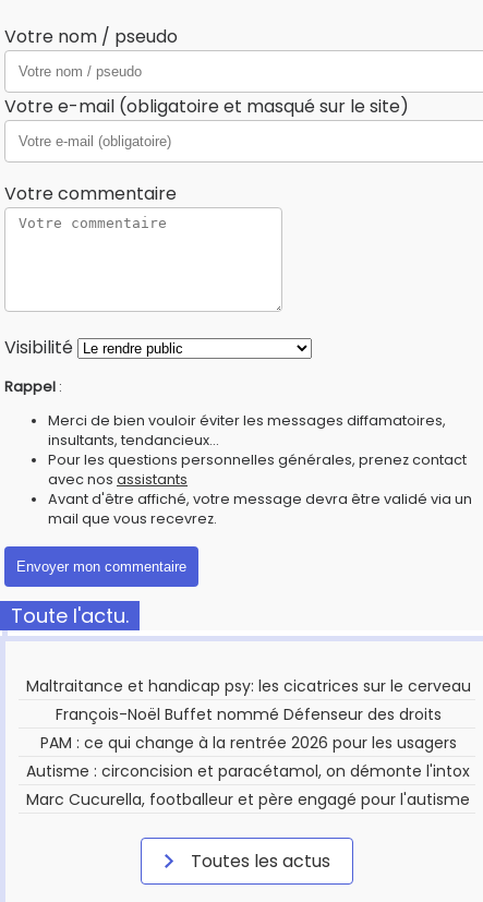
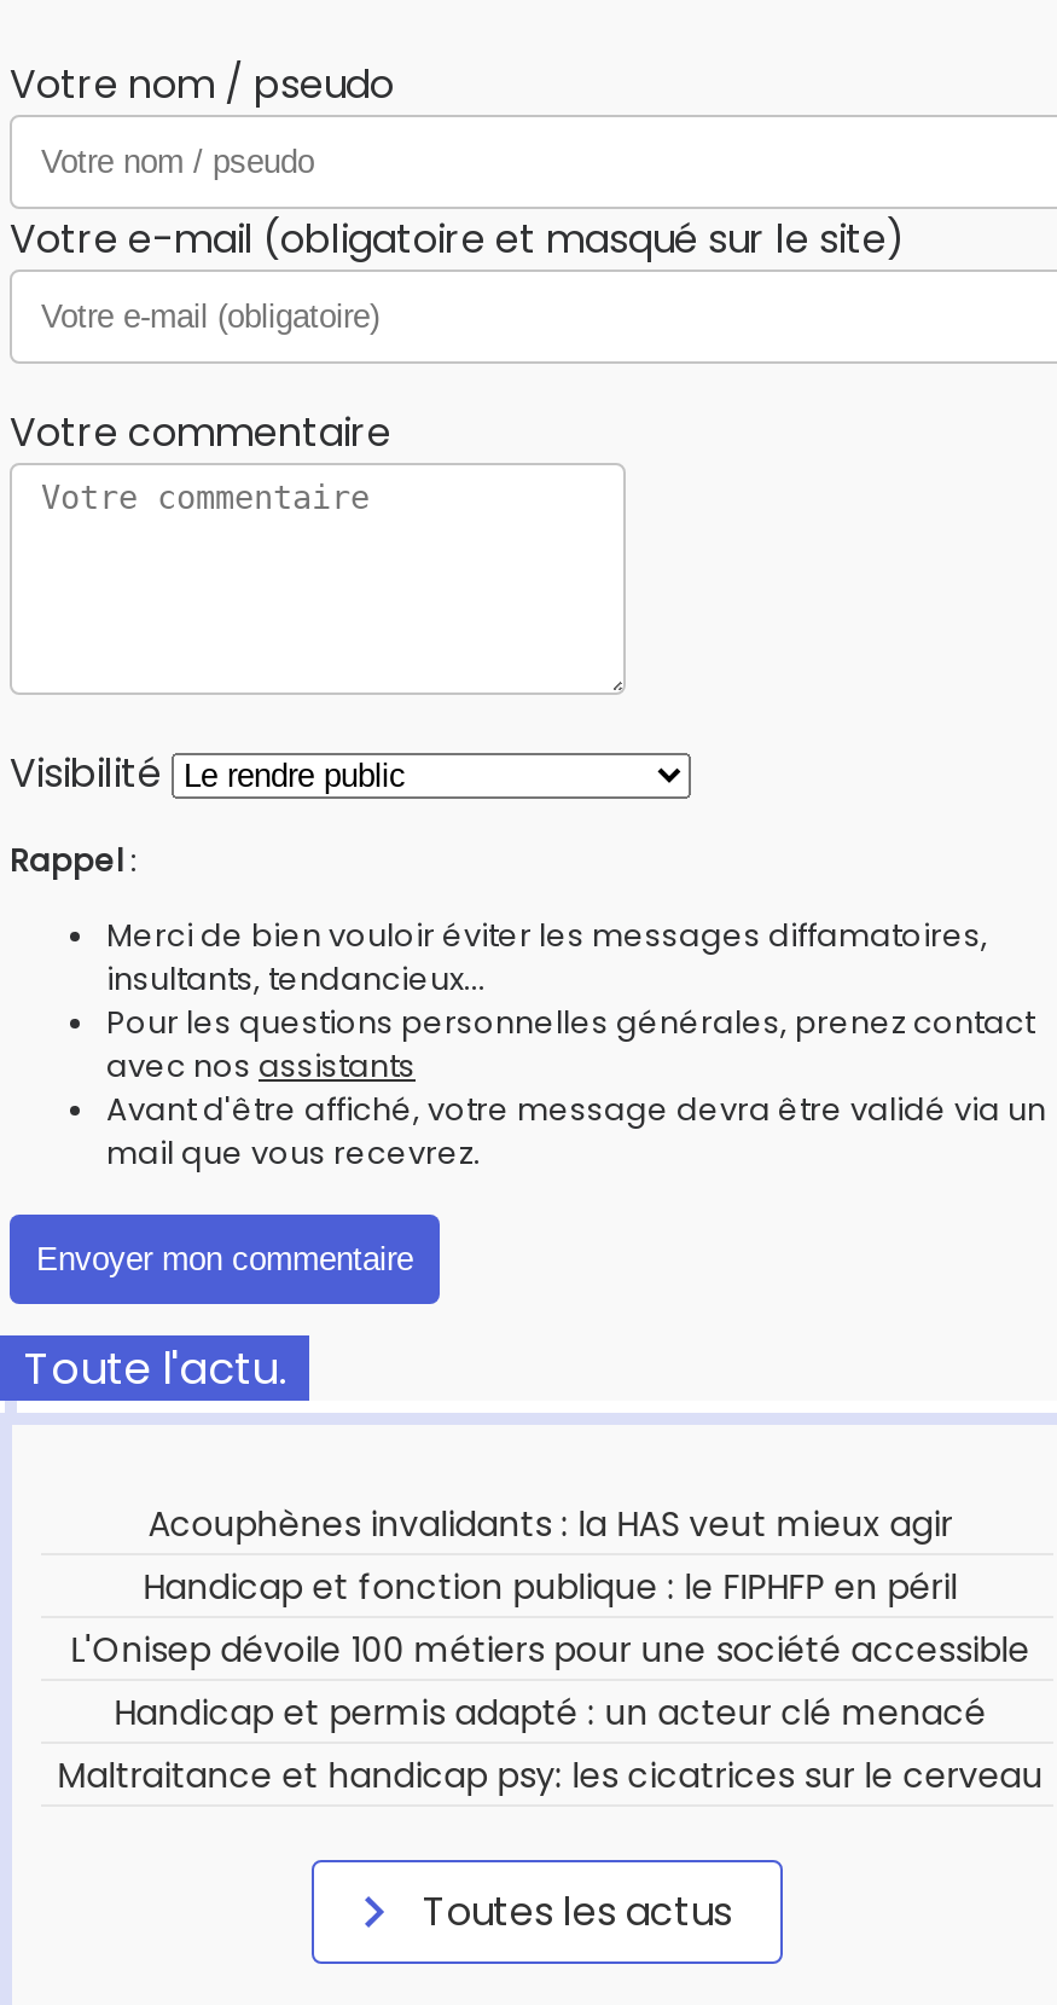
none -> [71,1500,1030,1736] Acouphènes invalidants : la HAS veut mieux agir | Handicap et fonction publique : le FIPHFP en péril | L'Onisep dévoile 100 métiers pour une société accessible | Handicap et permis adapté : un acteur clé menacé
moved [26,675,471,697] -> [58,1751,1043,1799]: Maltraitance et handicap psy: les cicatrices sur le cerveau
[26,703,470,810] François-Noël Buffet nommé Défenseur des droits | PAM : ce qui change à la rentrée 2026 pour les usagers | Autisme : circoncision et paracétamol, on démonte l'intox | Marc Cucurella, footballeur et père engagé pour l'autisme -> none

